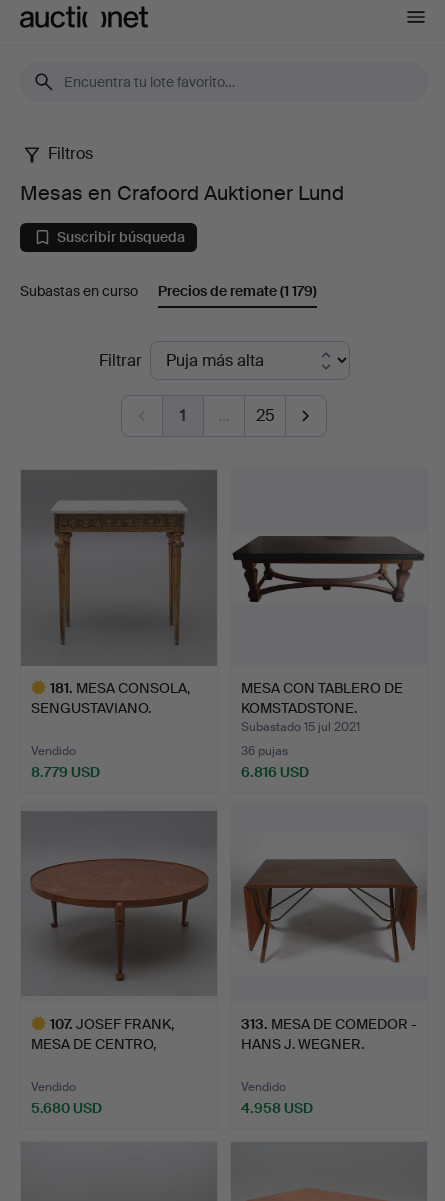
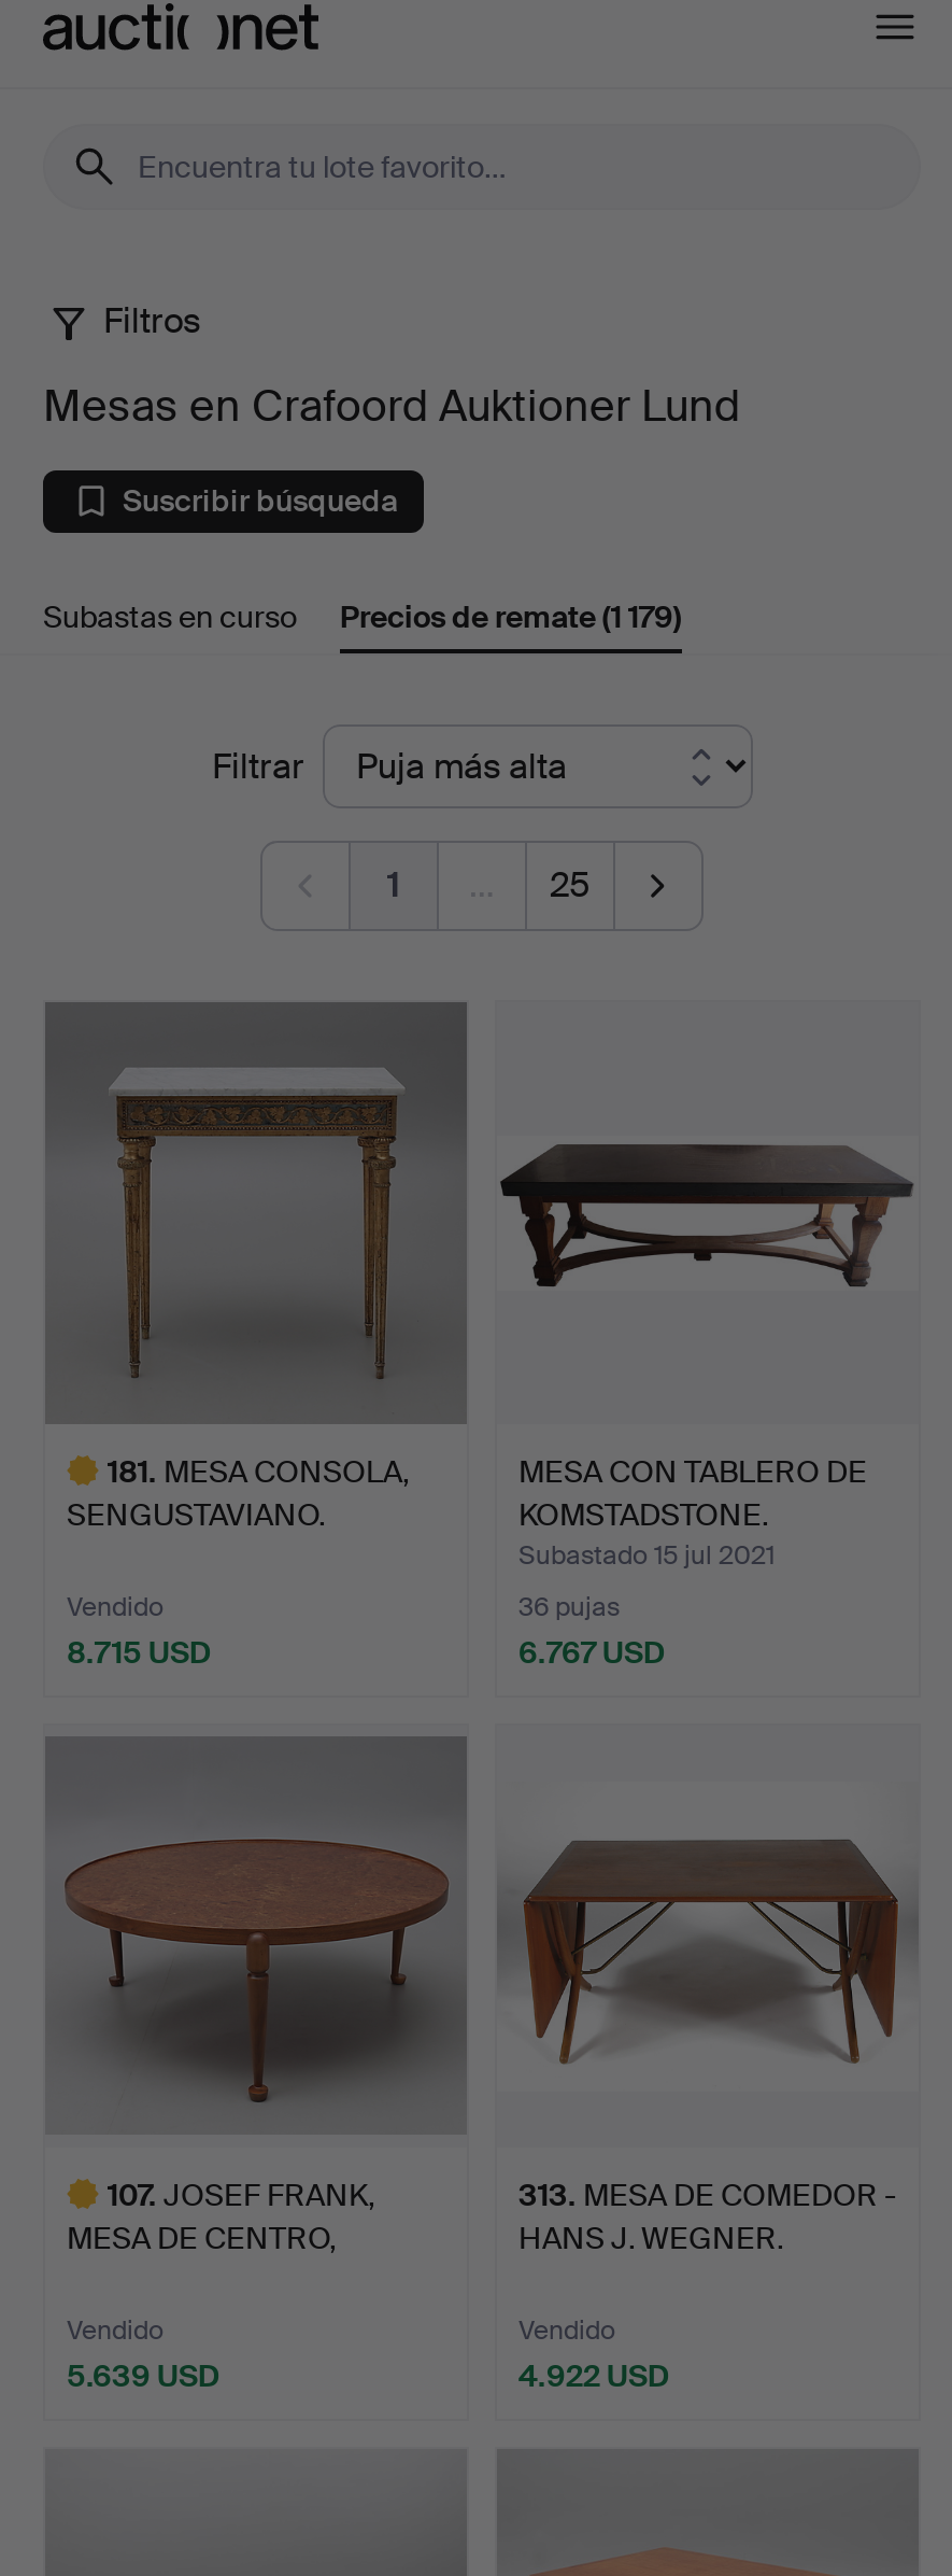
[31,763,100,781] 8.779 USD -> [67,1632,211,1671] 8.715 USD
[241,763,309,781] 6.816 USD -> [518,1632,665,1671] 6.767 USD
[31,1099,102,1117] 5.680 USD -> [67,2356,219,2395] 5.639 USD
[241,1099,313,1117] 4.958 USD -> [518,2356,669,2395] 4.922 USD

